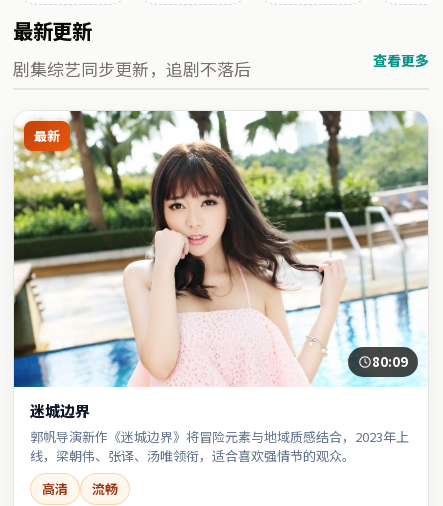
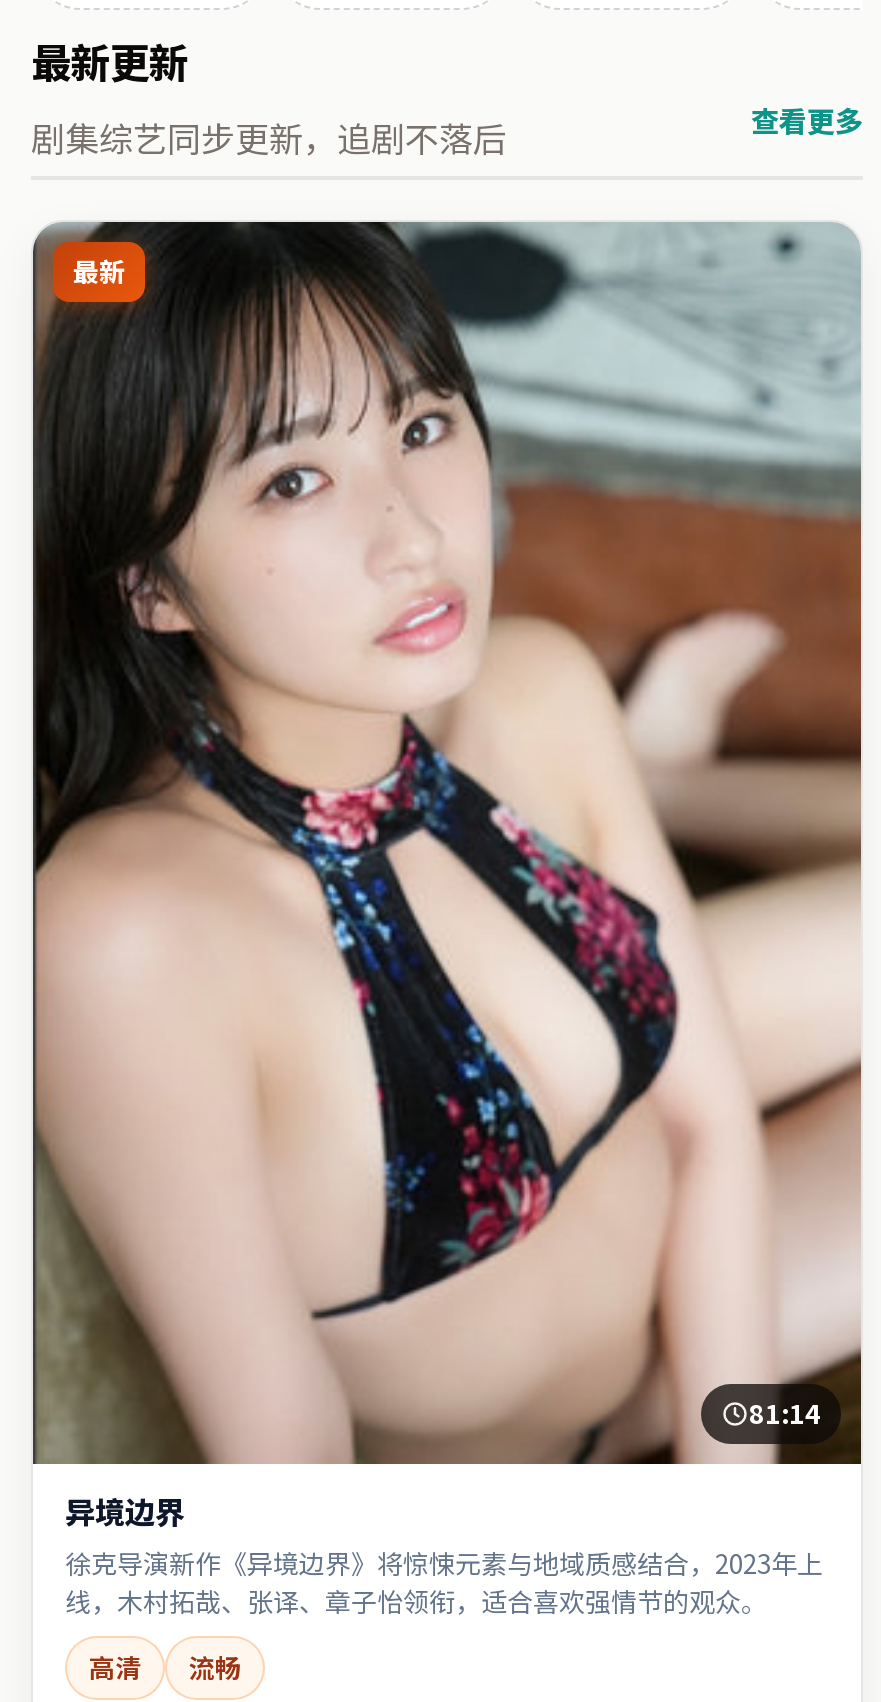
[13,110,428,388] [image] | 80:09 -> [31,220,863,1466] [image] | 81:14
[30,400,409,465] 迷城边界 | 郭帆导演新作《迷城边界》将冒险元素与地域质感结合，2023年上 | 线，梁朝伟、张译、汤唯领衔，适合喜欢强情节的观众。 -> [65,1490,823,1620] 异境边界 | 徐克导演新作《异境边界》将惊悚元素与地域质感结合，2023年上 | 线，木村拓哉、张译、章子怡领衔，适合喜欢强情节的观众。

